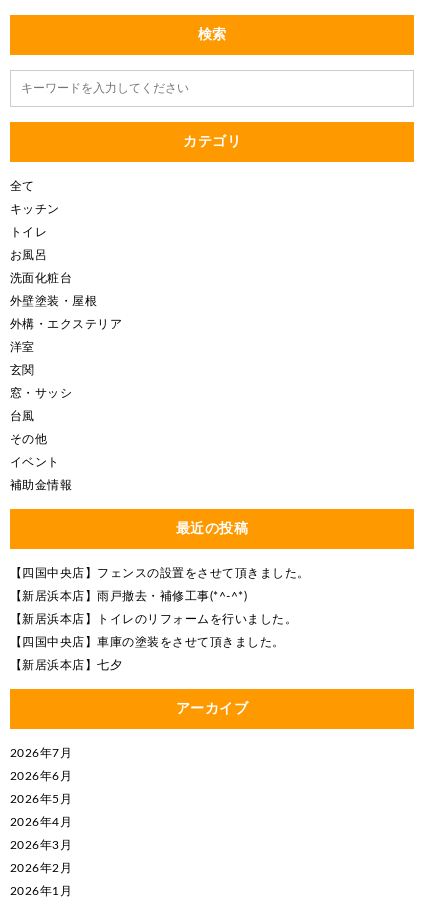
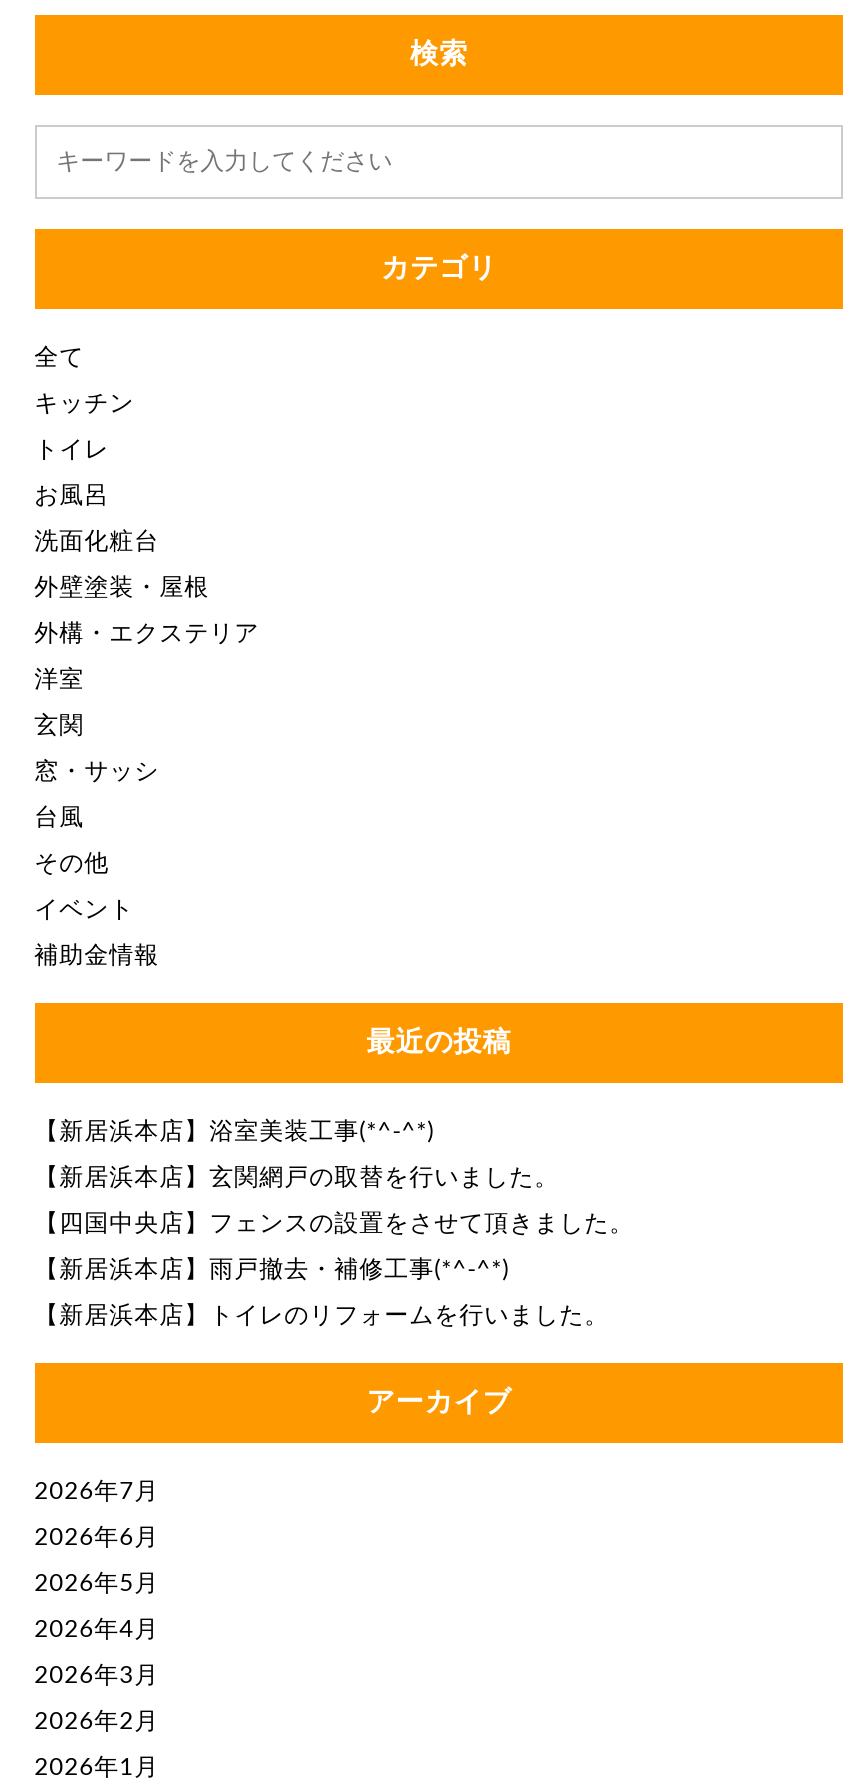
none -> [34,1118,559,1188] 【新居浜本店】浴室美装工事(*^-^*) | 【新居浜本店】玄関網戸の取替を行いました。
moved [10,567,310,625] -> [34,1210,634,1326]: 【四国中央店】フェンスの設置をさせて頂きました。 | 【新居浜本店】雨戸撤去・補修工事(*^-^*) | 【新居浜本店】トイレのリフォームを行いました。
[10,636,285,671] 【四国中央店】車庫の塗装をさせて頂きました。 | 【新居浜本店】七夕 -> none

